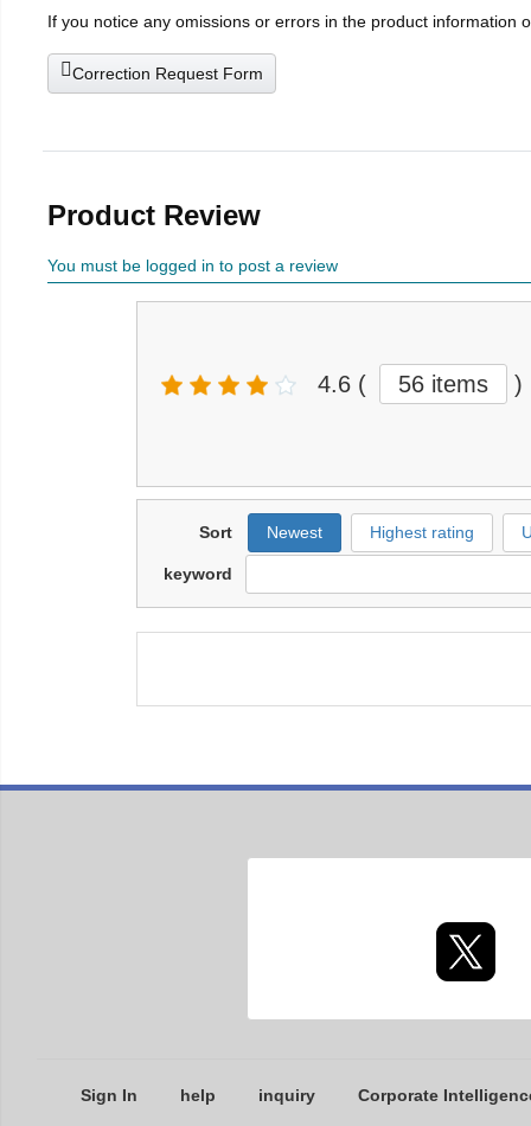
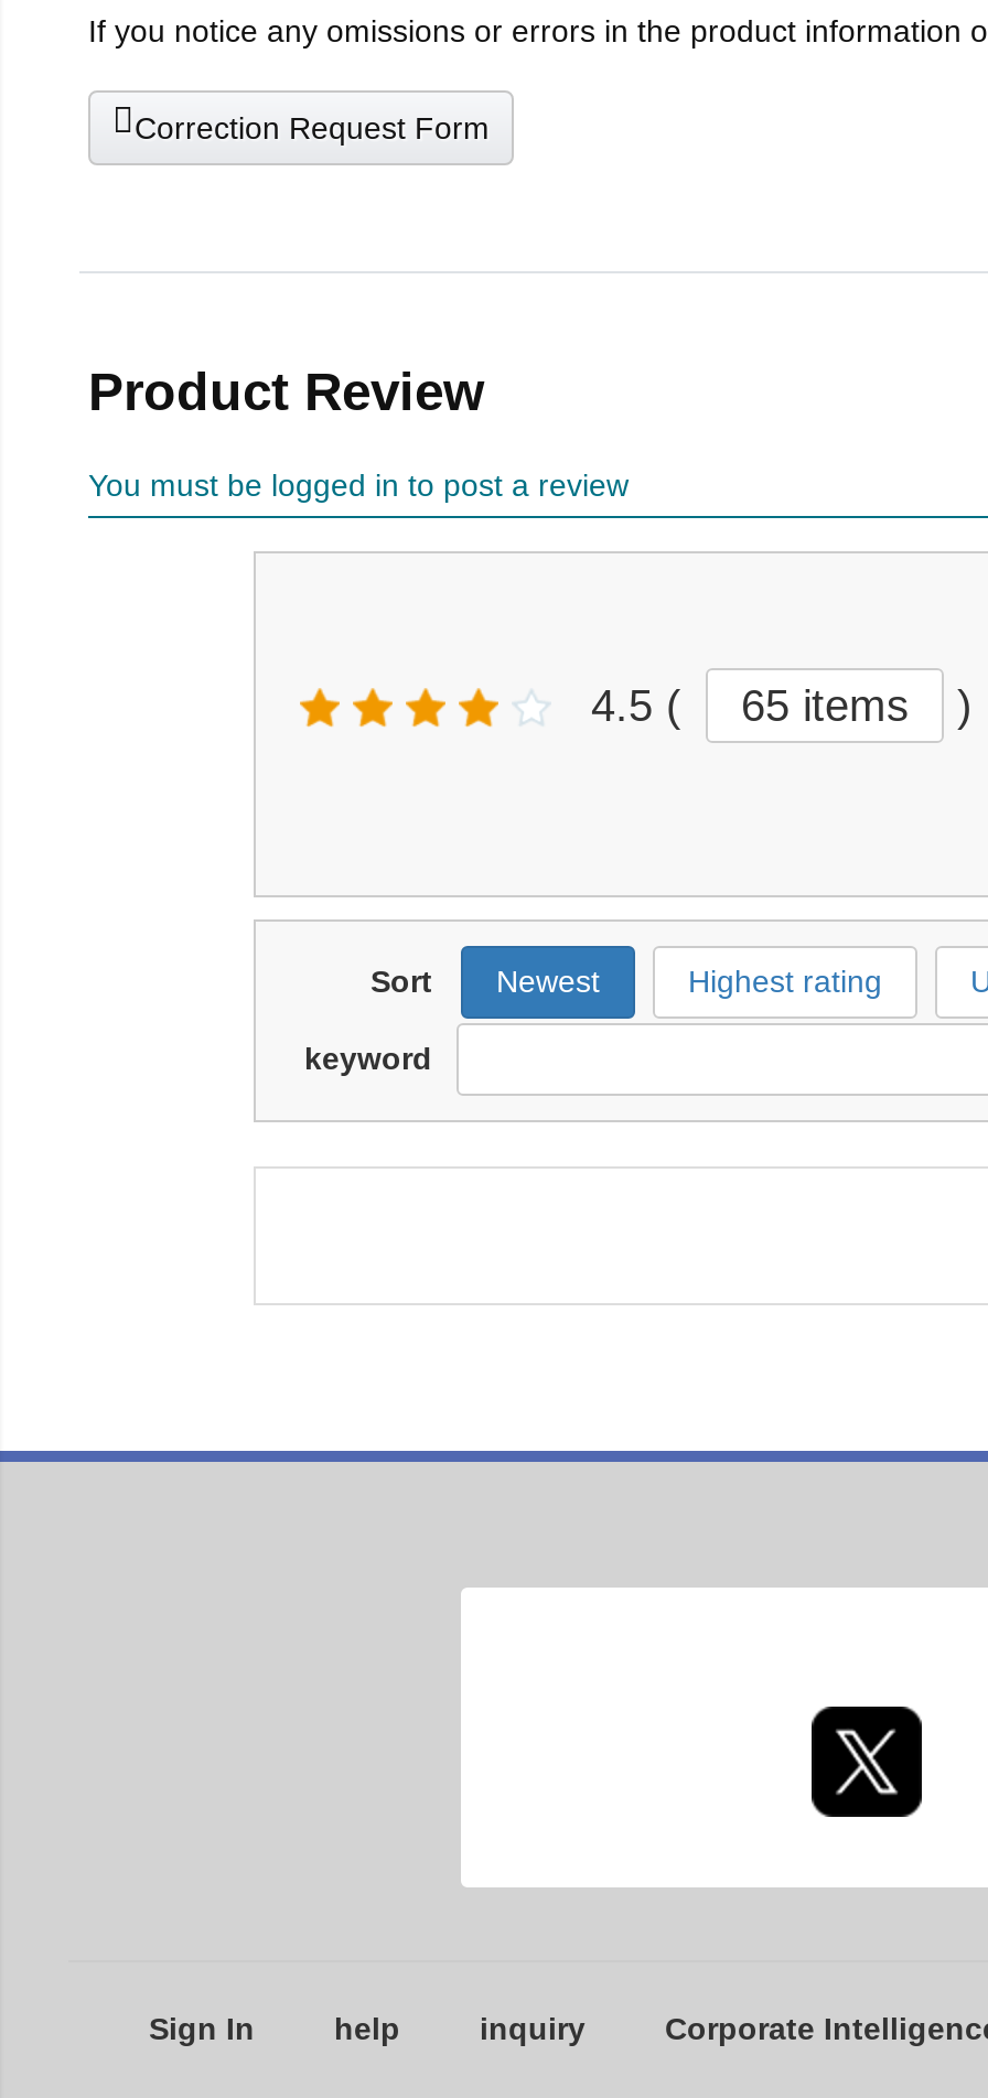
[311,370,373,396] 4.6 ( -> [578,680,695,729] 4.5 (
[398,370,488,396] 56 items -> [741,680,909,729] 65 items

